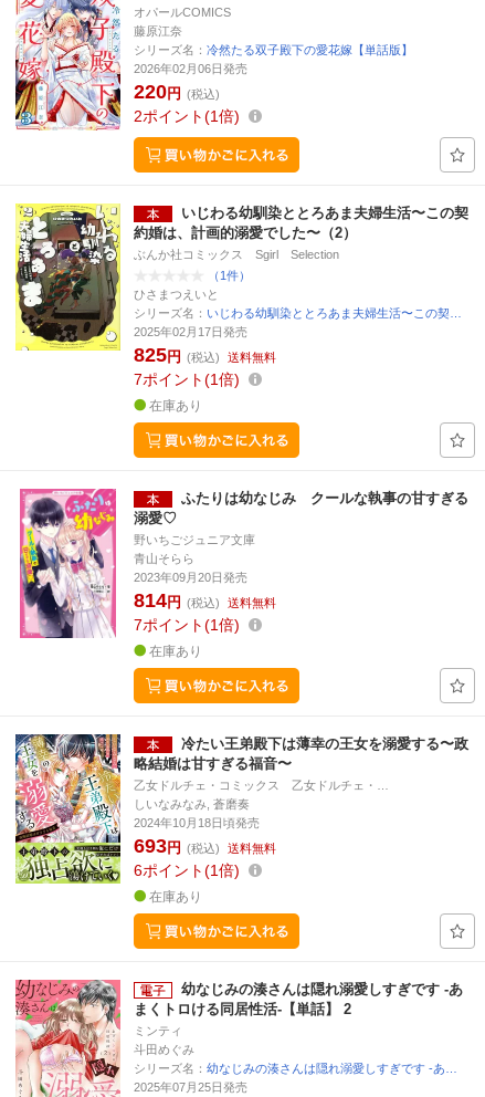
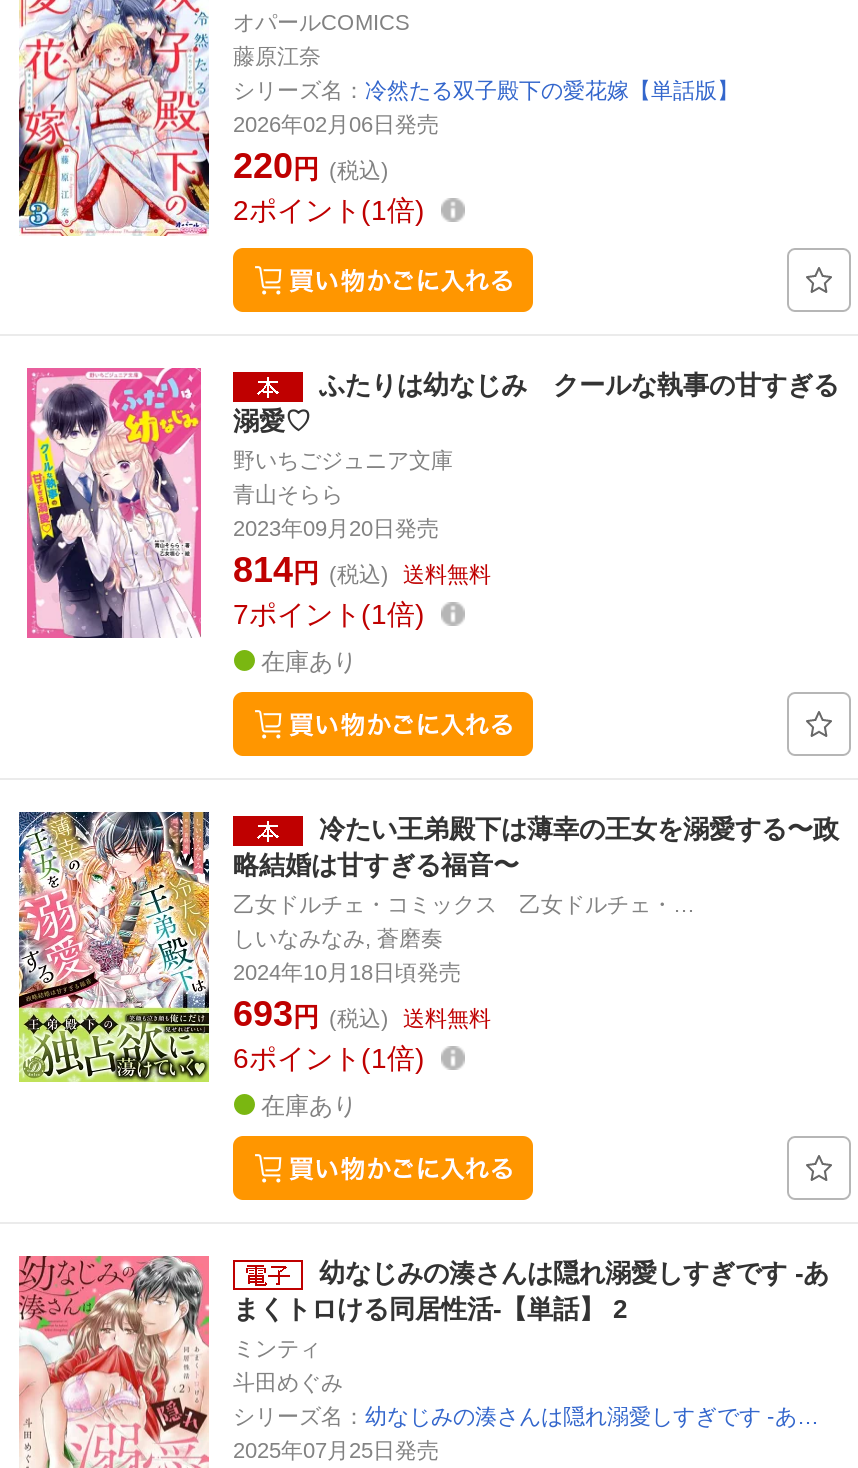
[14,202,468,414] [image] | いじわる幼馴染ととろあま夫婦生活〜この契 | 約婚は、計画的溺愛でした〜（2） | ぶんか社コミックス Sgirl Selection | （1件） | ひさまつえいと | シリーズ名：いじわる幼馴染ととろあま夫婦生活〜この契… | 2025年02月17日発売 | 825円 (税込) 送料無料 | 7ポイント 1倍 | 在庫あり -> none

